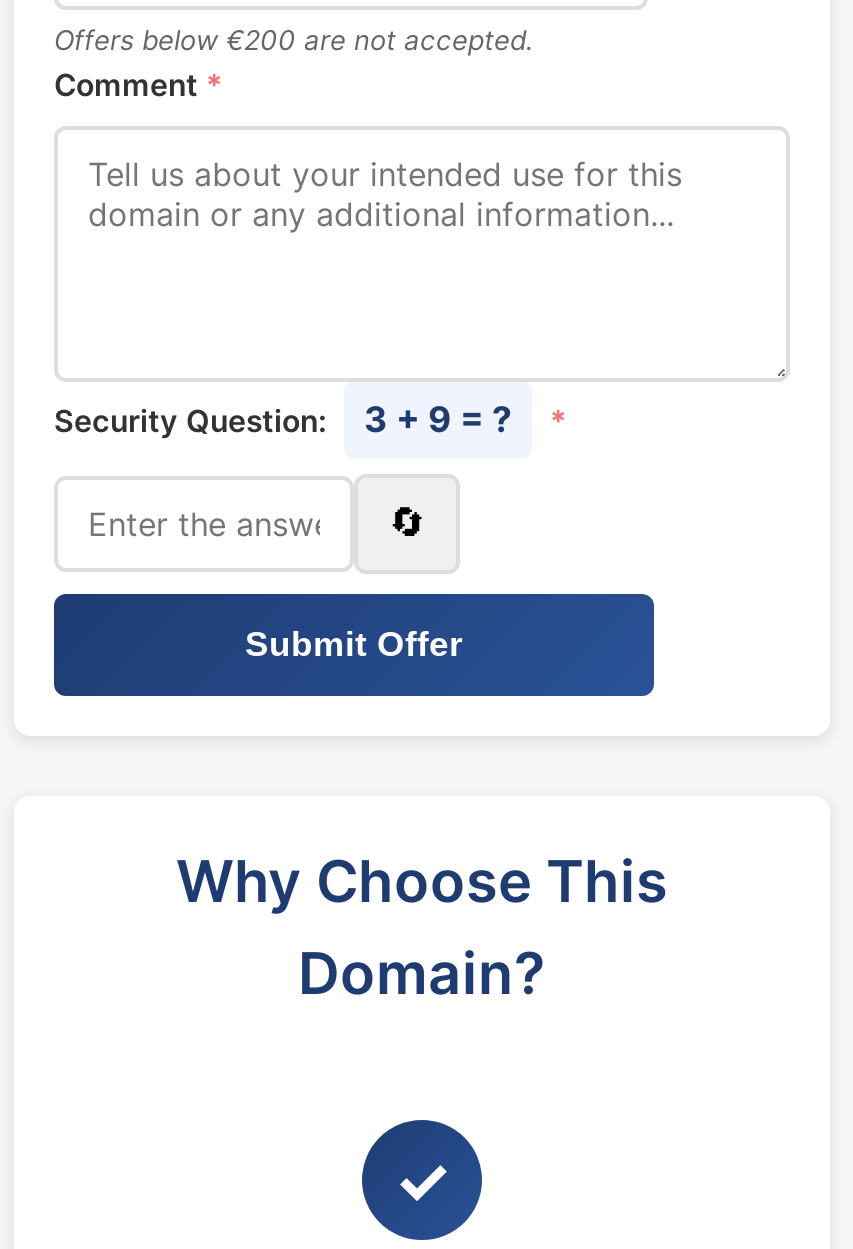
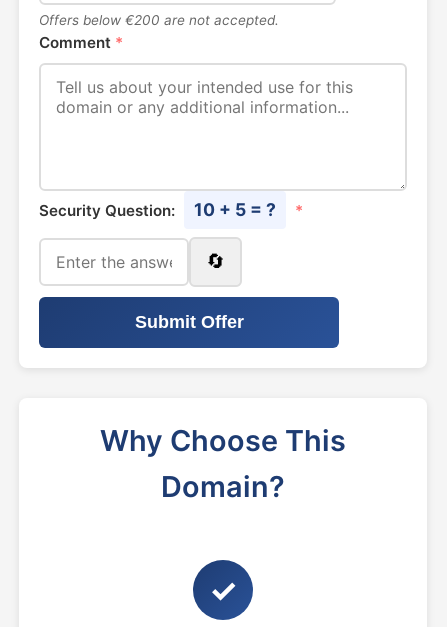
[364,398,512,440] 3 + 9 = ? -> [194,199,276,220] 10 + 5 = ?

